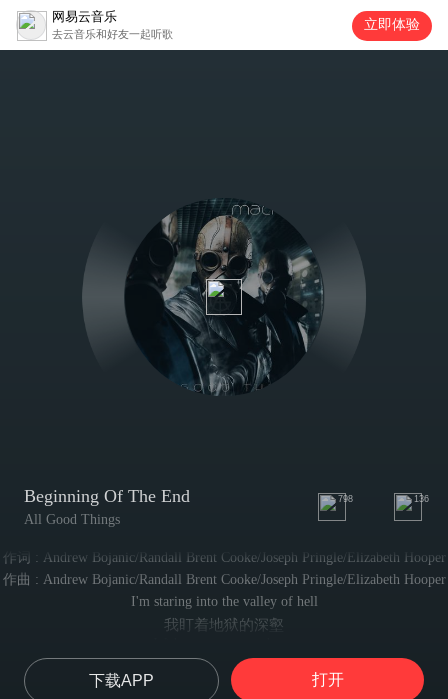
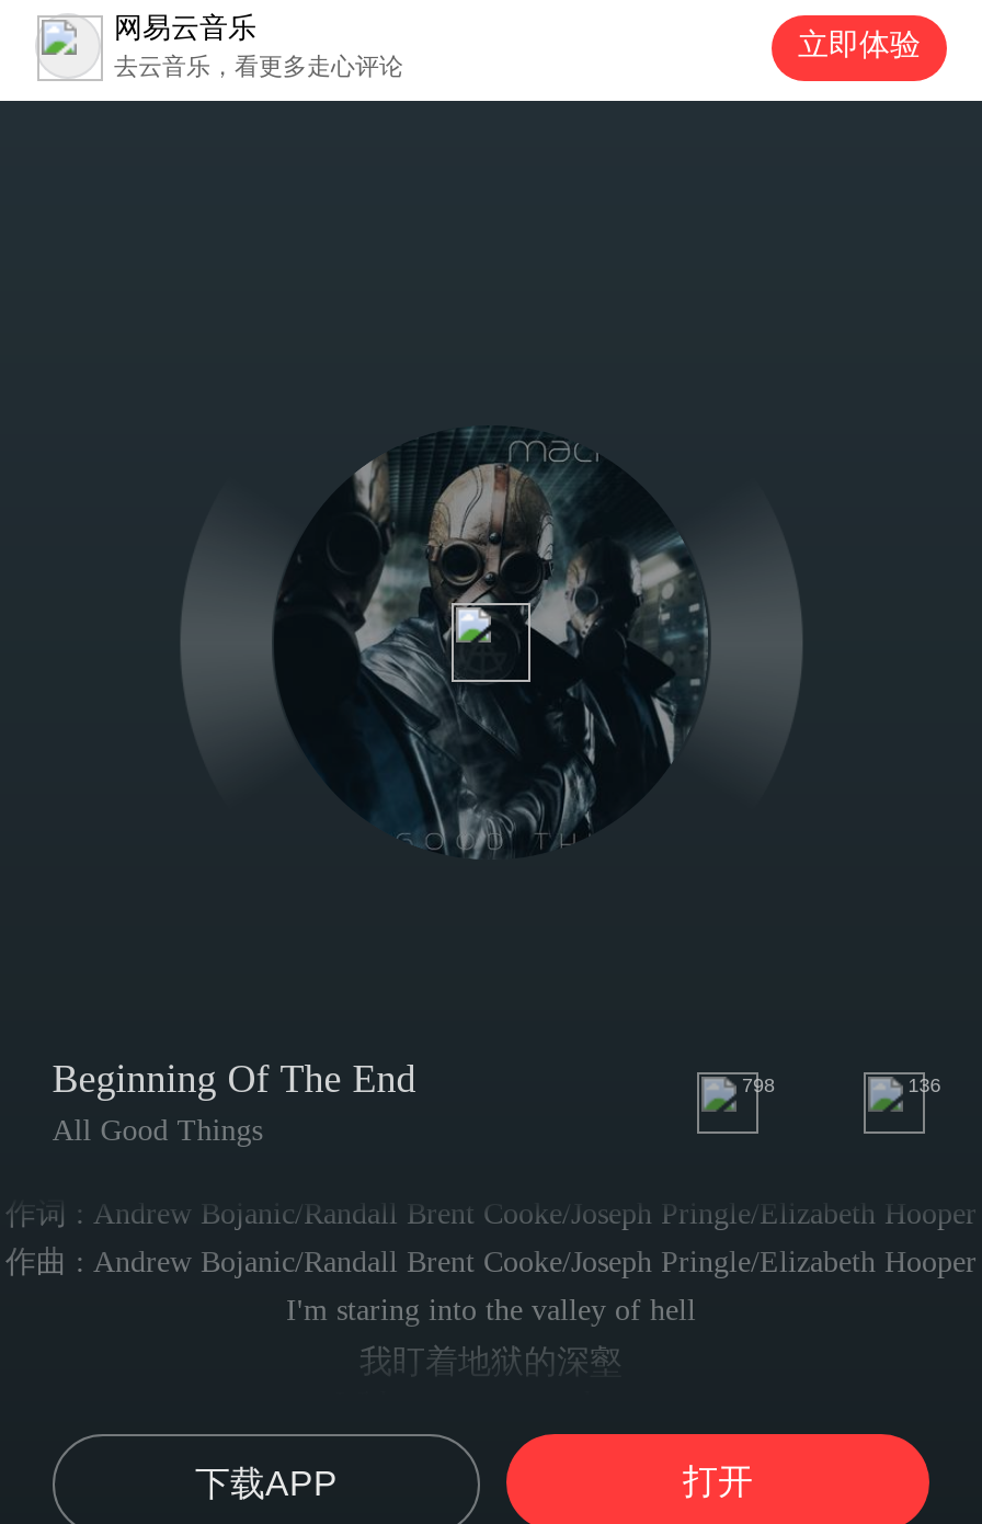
[52,28,173,40] 去云音乐和好友一起听歌 -> [114,53,403,79] 去云音乐，看更多走心评论

